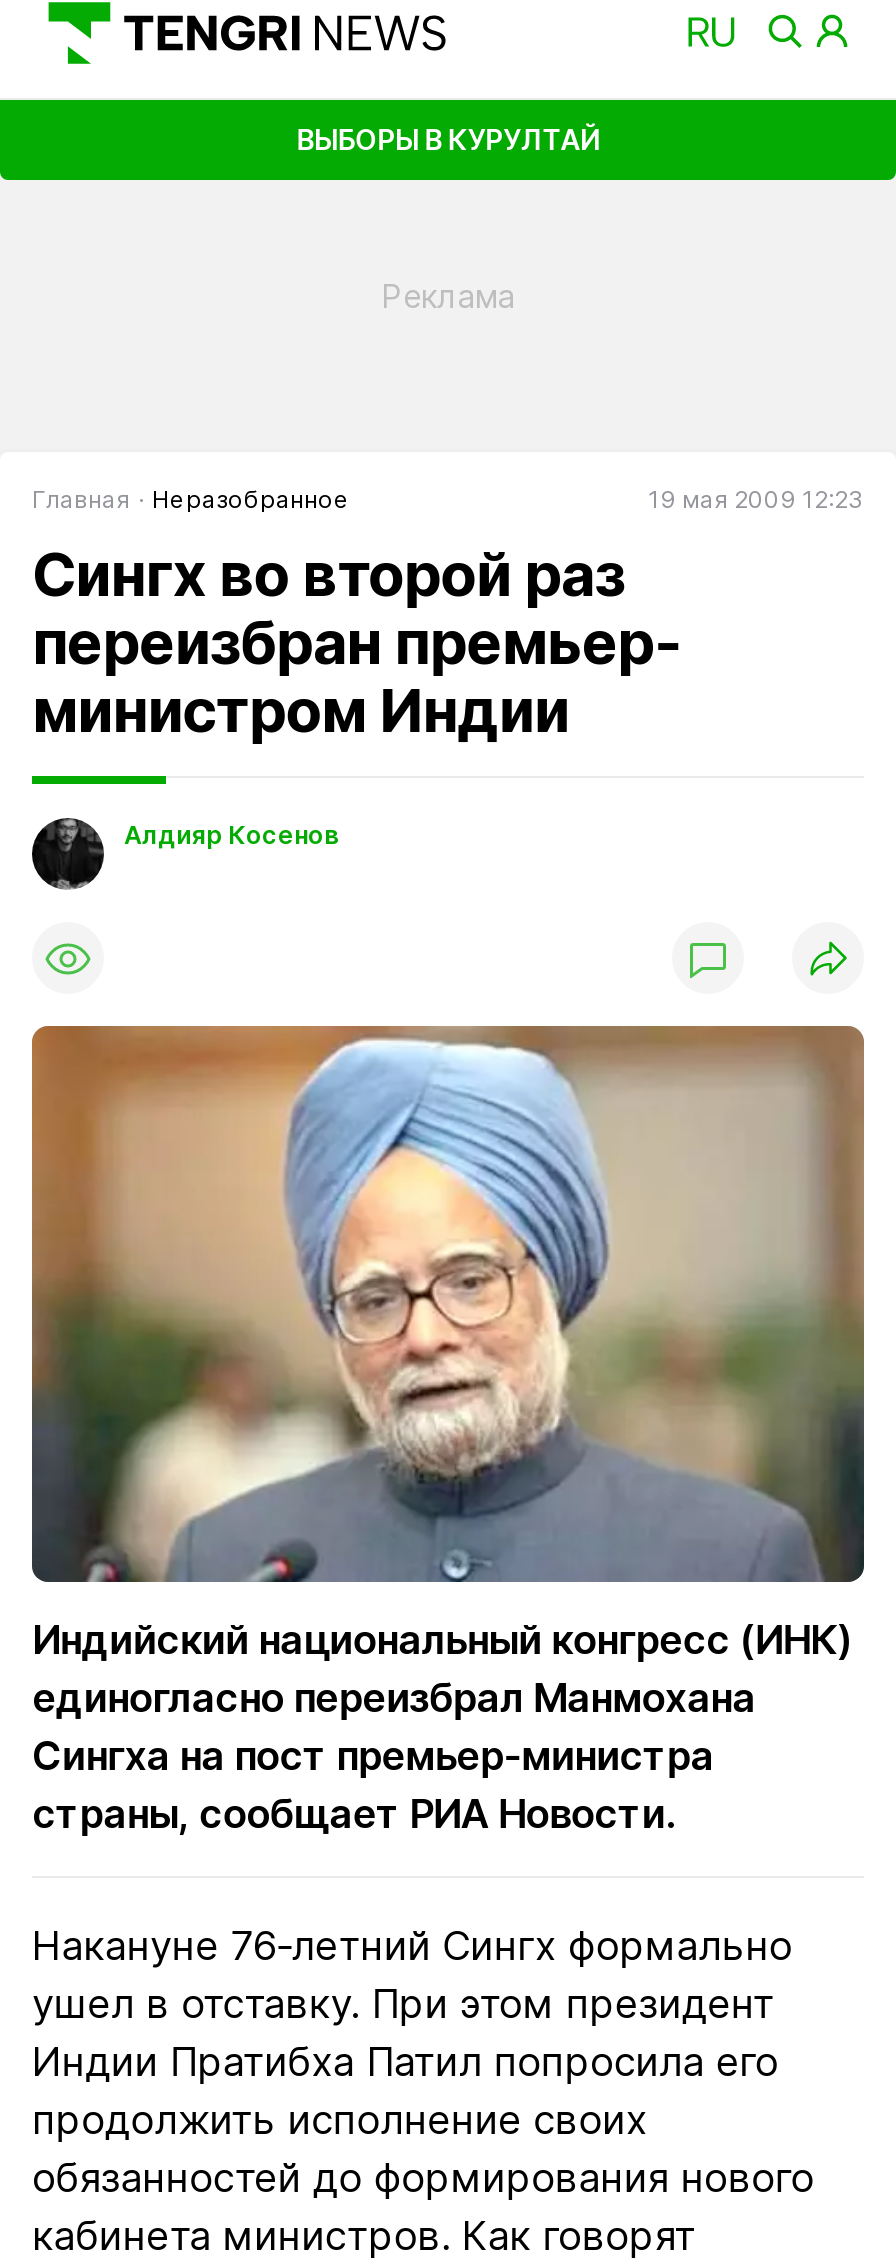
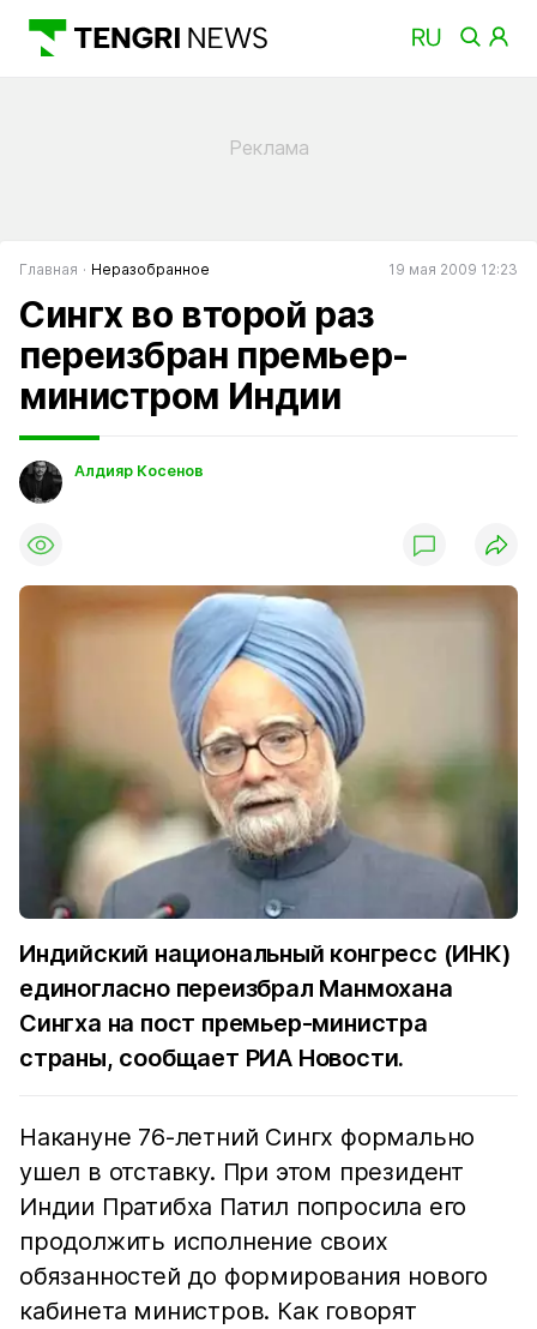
[296,121,600,155] ВЫБОРЫ В КУРУЛТАЙ -> none

